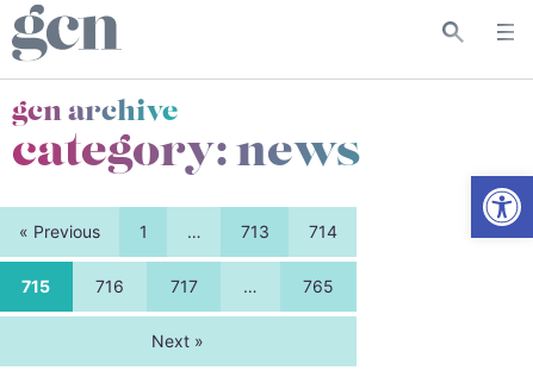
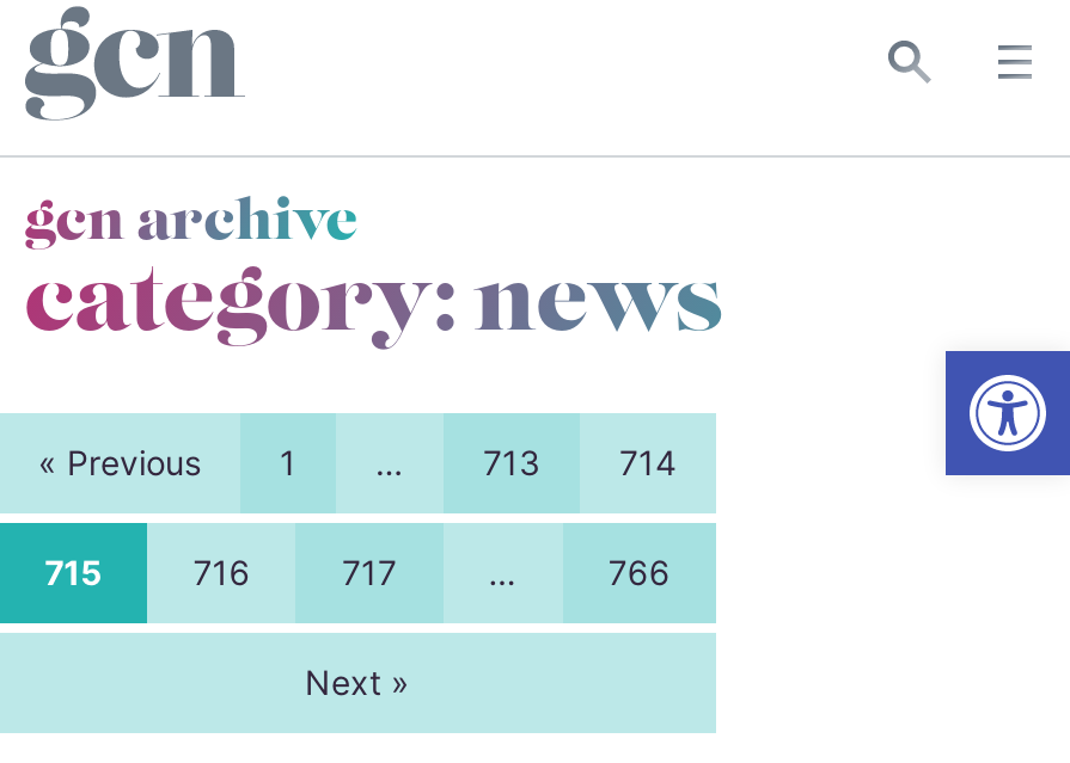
[303,276,334,296] 765 -> [608,551,670,592] 766

